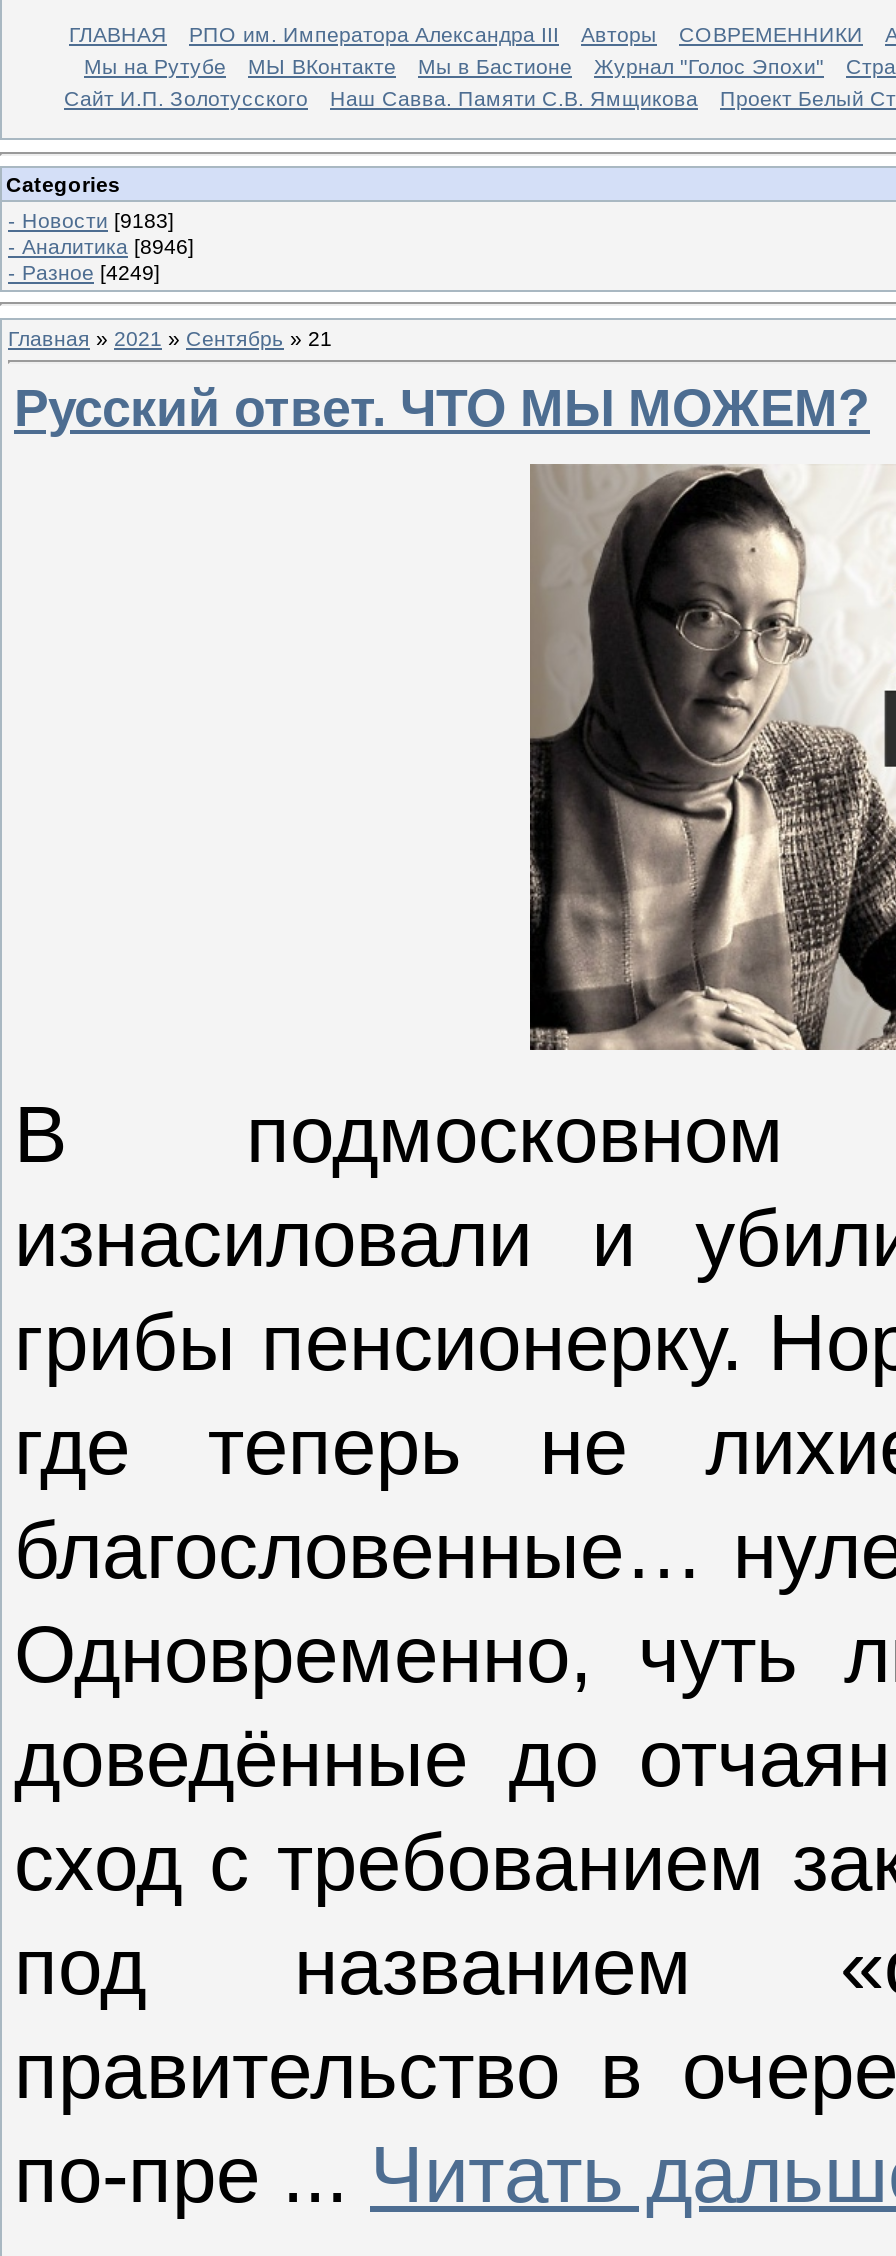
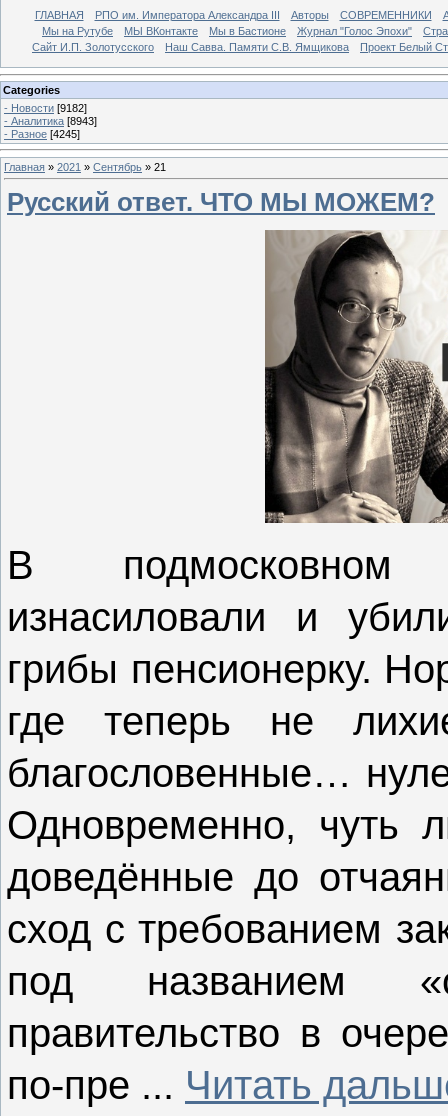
[8,208,174,232] - Новости [9183] -> [4,102,87,114] - Новости [9182]
[8,234,194,258] - Аналитика [8946] -> [4,115,97,127] - Аналитика [8943]
[8,260,160,284] - Разное [4249] -> [4,128,80,140] - Разное [4245]

